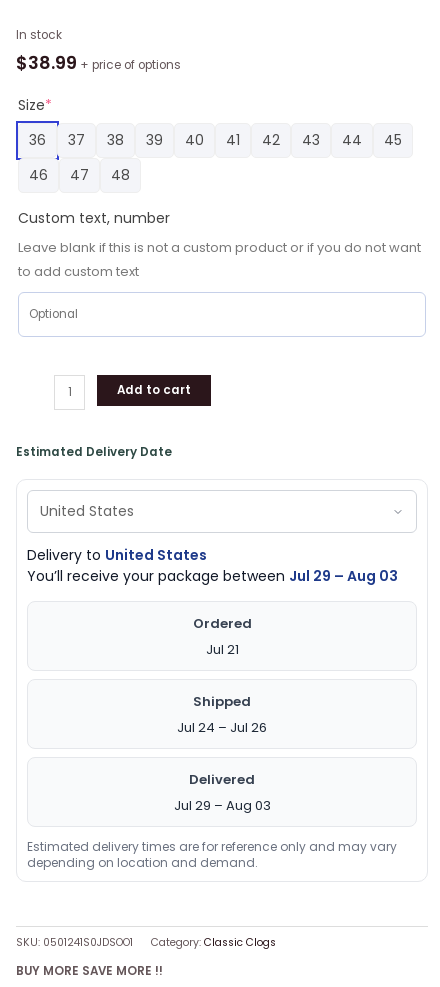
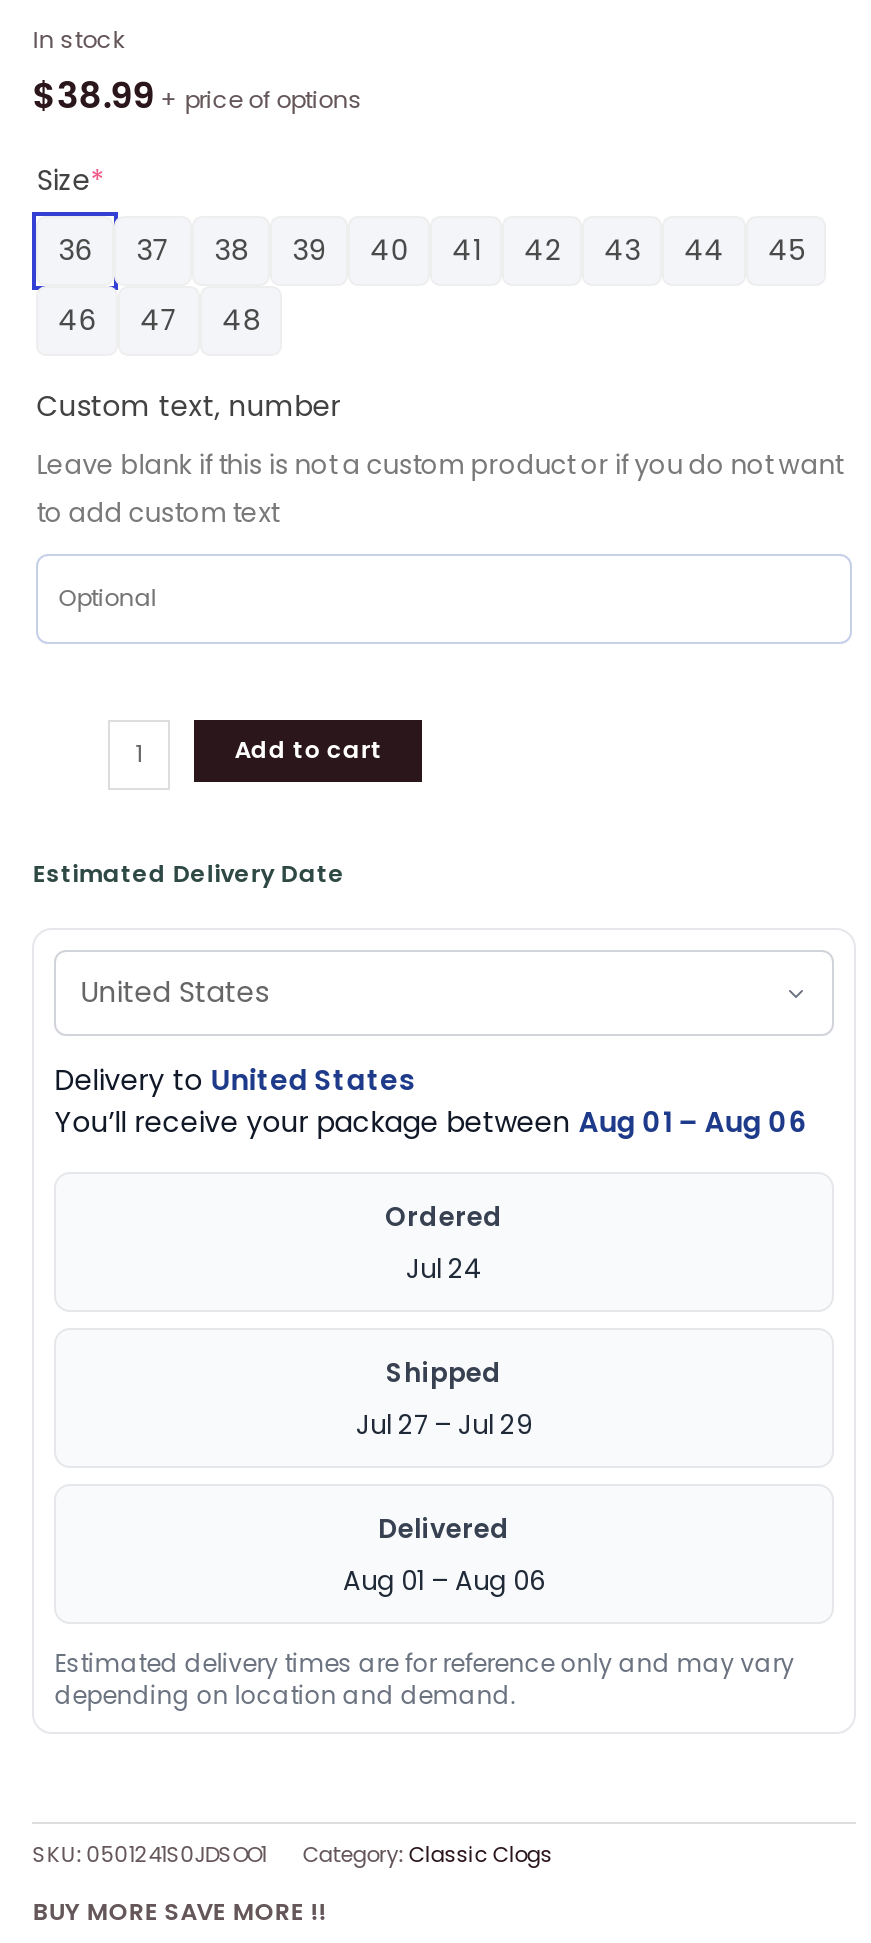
[27,566,398,586] You’ll receive your package between Jul 29 – Aug 03 -> [54,1103,806,1143] You’ll receive your package between Aug 01 – Aug 06
[205,640,238,659] Jul 21 -> [406,1251,482,1289] Jul 24
[177,718,267,737] Jul 24 – Jul 26 -> [356,1407,532,1445] Jul 27 – Jul 29
[173,796,270,815] Jul 29 – Aug 03 -> [343,1563,545,1601] Aug 01 – Aug 06

